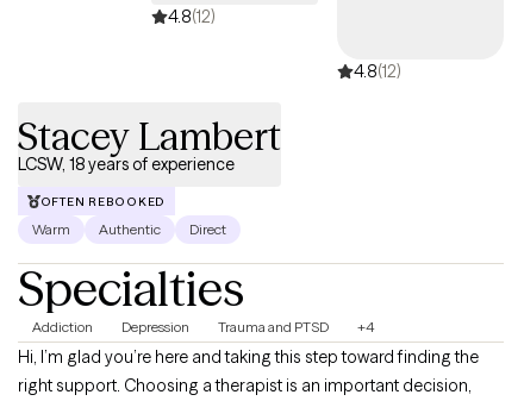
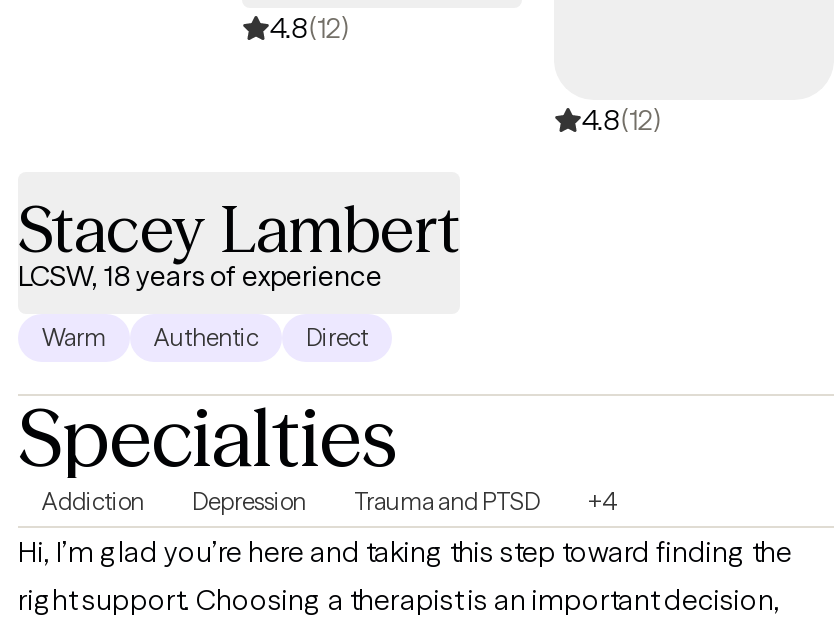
[40,194,166,209] OFTEN REBOOKED -> none

